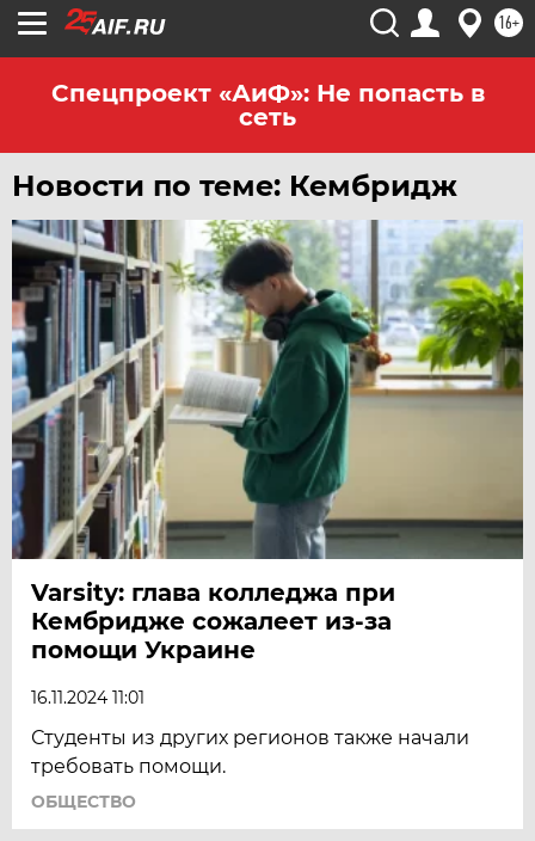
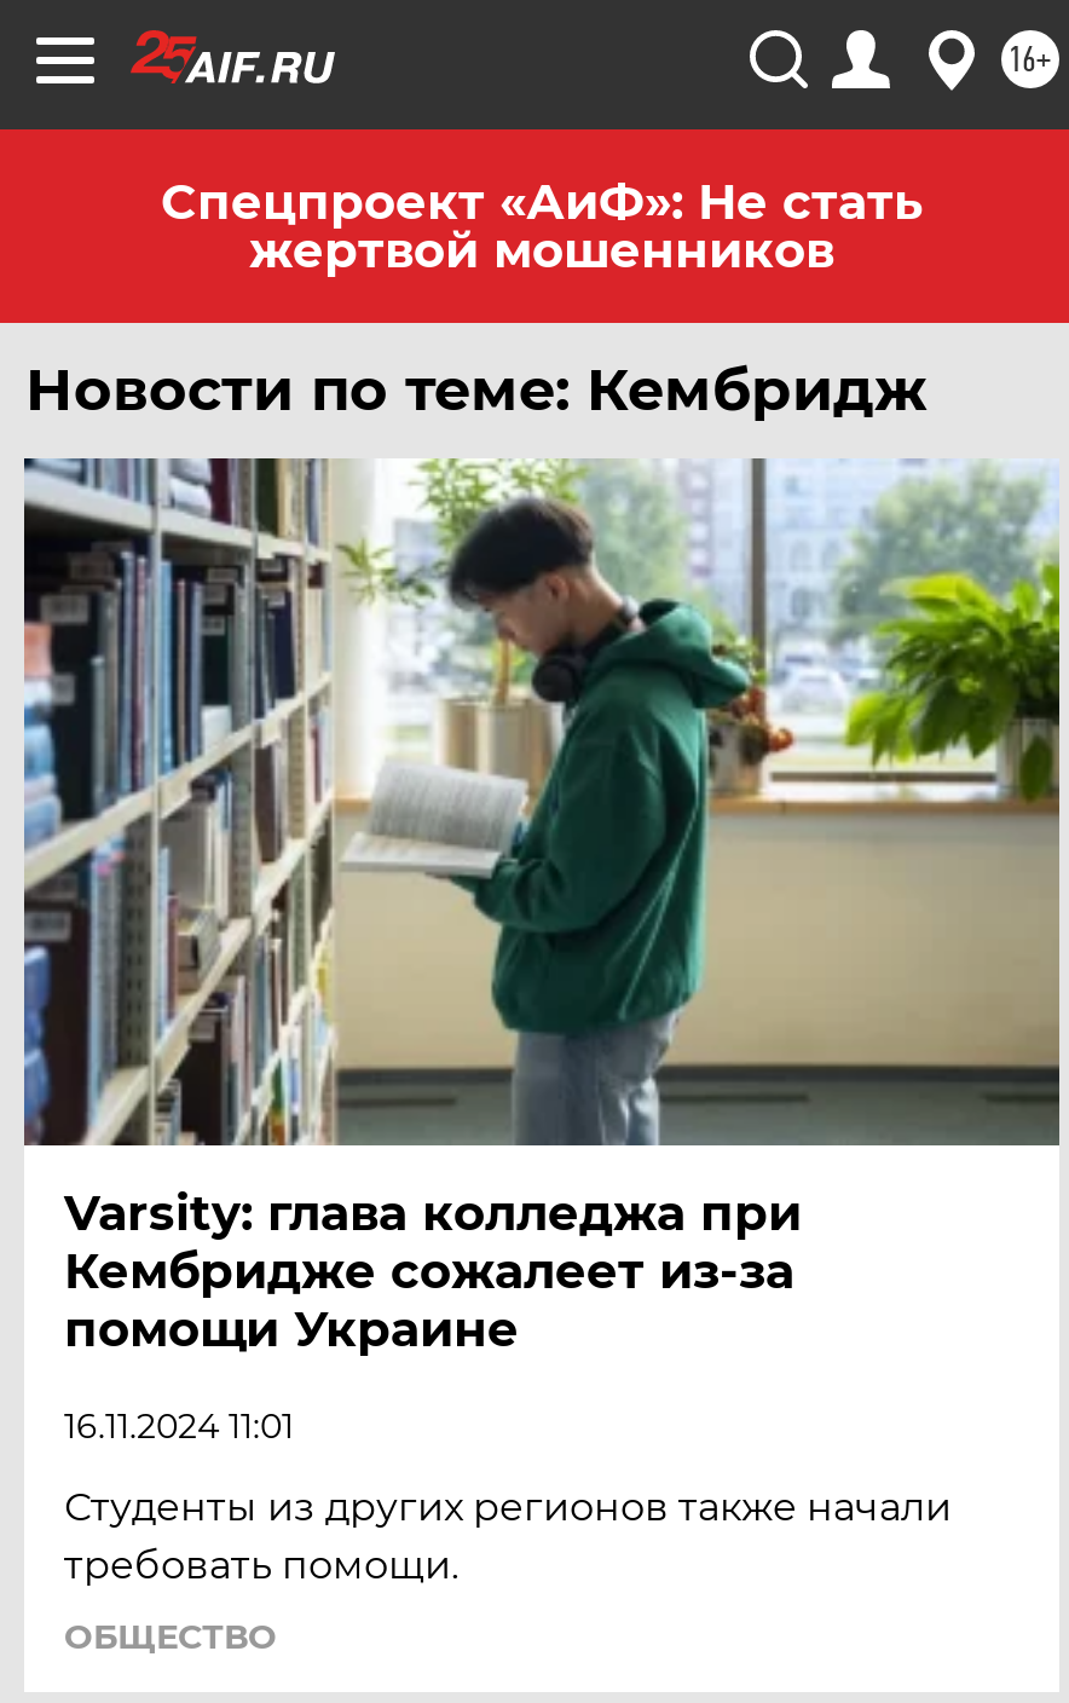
[51,79,484,131] Спецпроект «АиФ»: Не попасть в | сеть -> [161,173,923,279] Спецпроект «АиФ»: Не стать | жертвой мошенников

